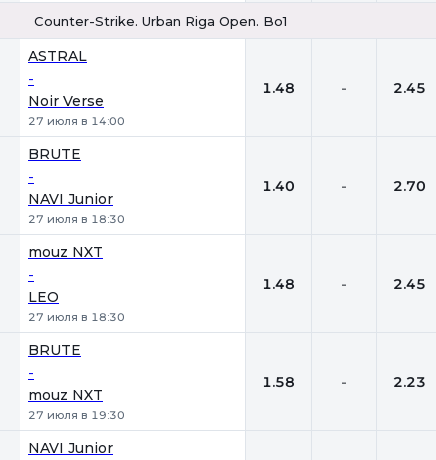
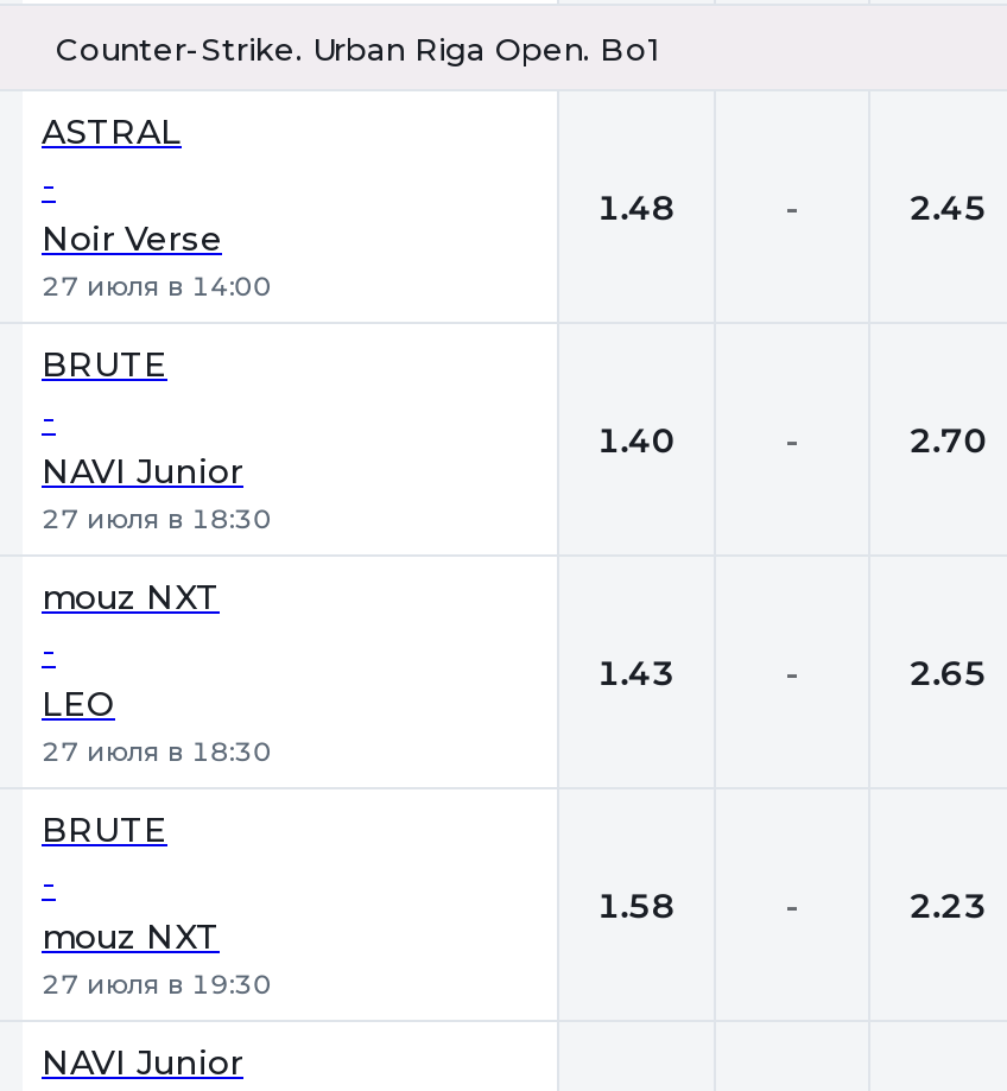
[262,274,295,292] 1.48 -> [597,651,675,693] 1.43
[393,274,426,292] 2.45 -> [909,651,987,693] 2.65

